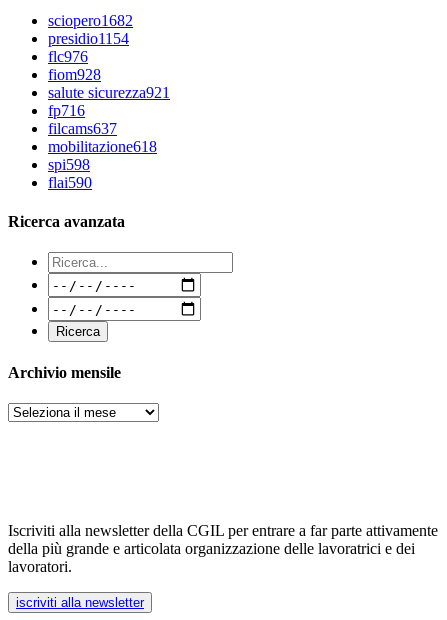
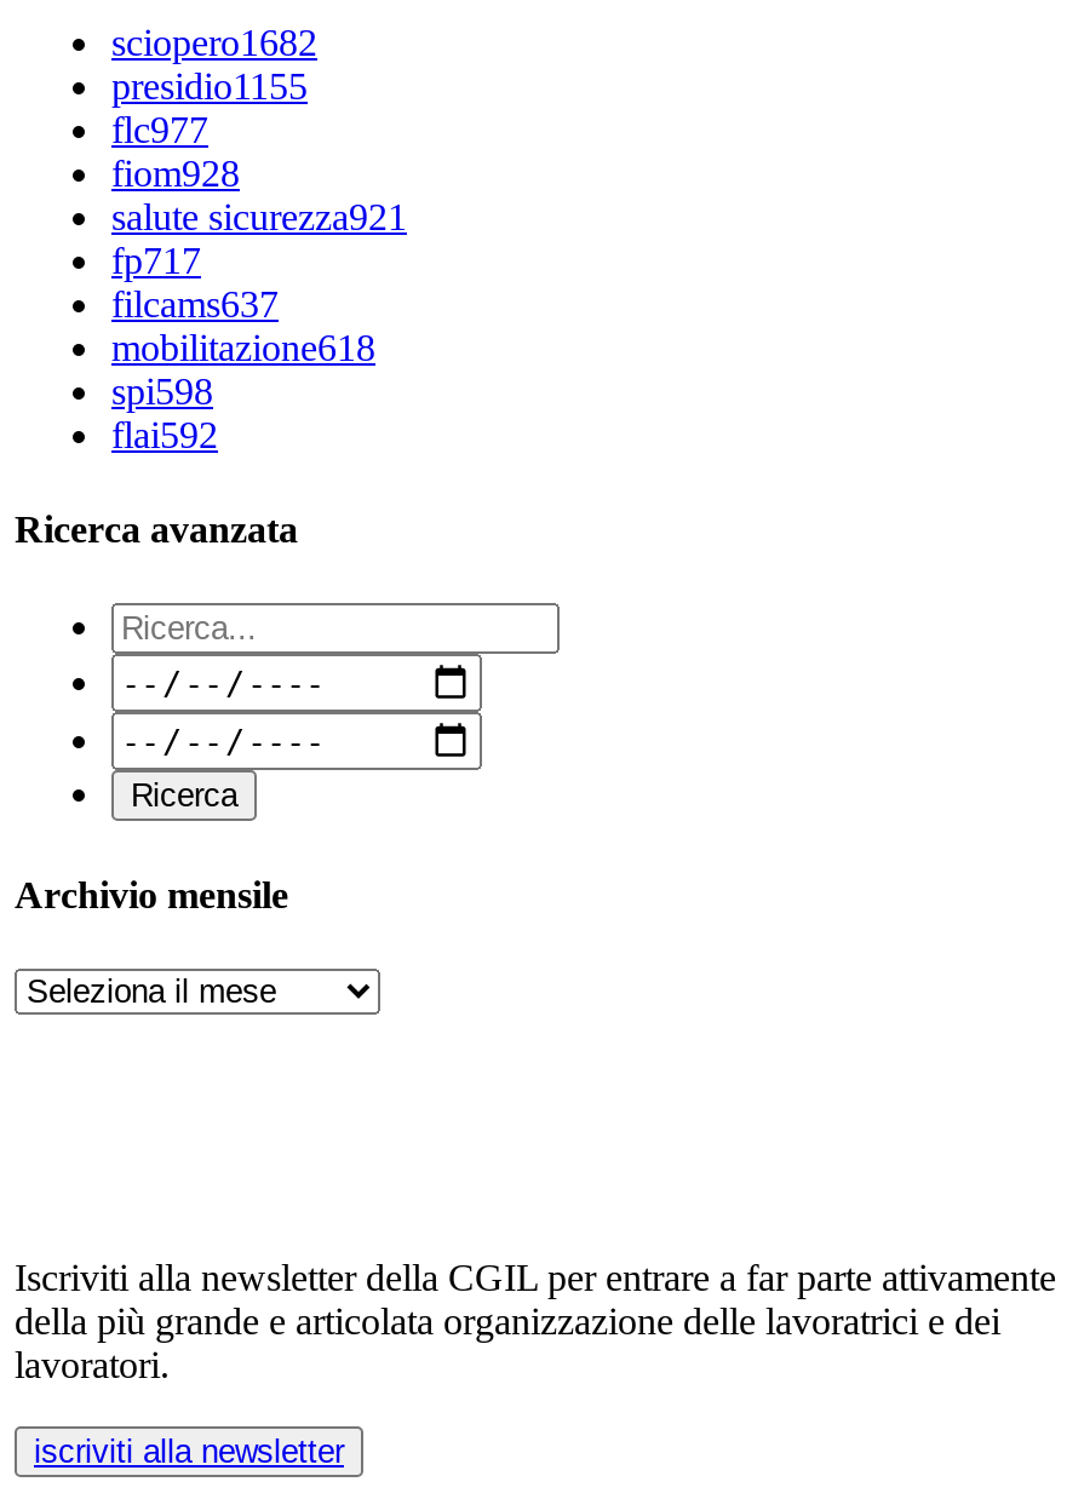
[48,30,129,47] presidio1154 -> [111,65,308,106] presidio1155
[48,48,88,65] flc976 -> [111,108,208,150] flc977
[48,102,85,119] fp716 -> [111,239,201,280] fp717
[48,174,92,191] flai590 -> [111,414,218,455] flai592

